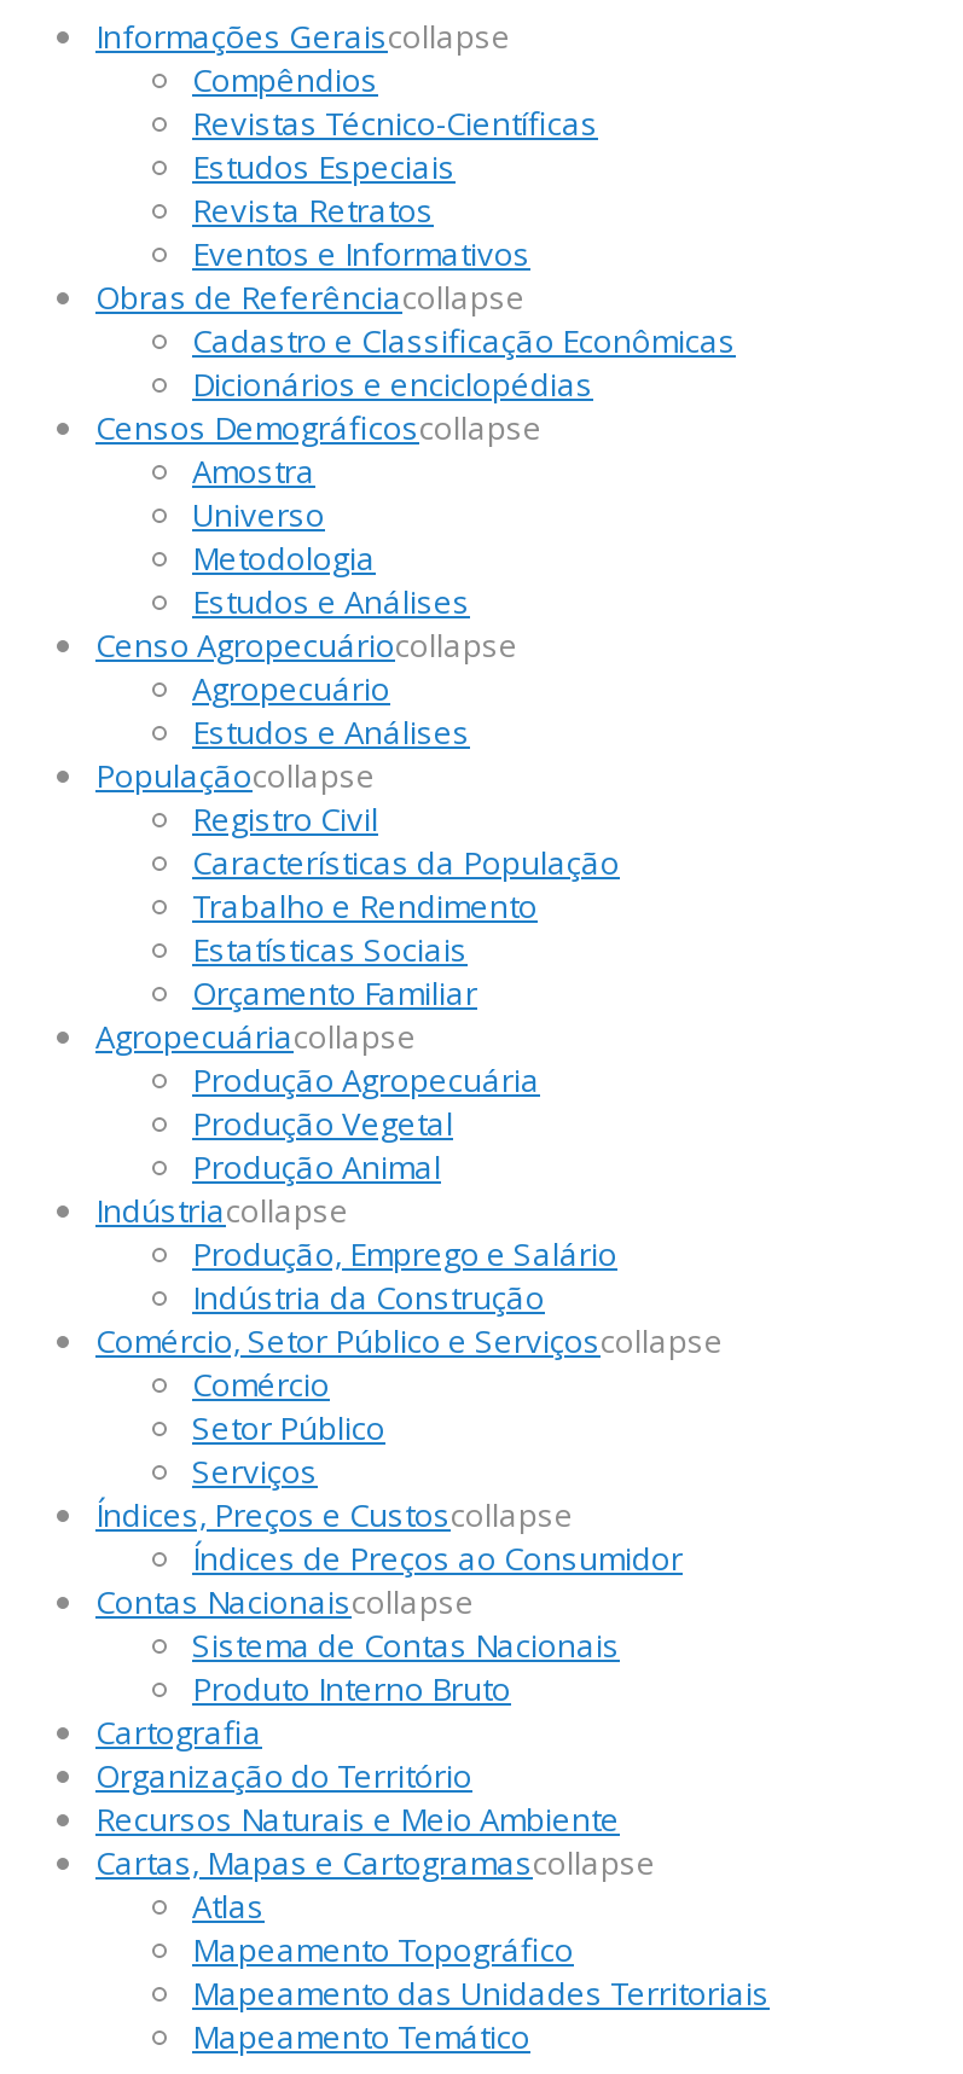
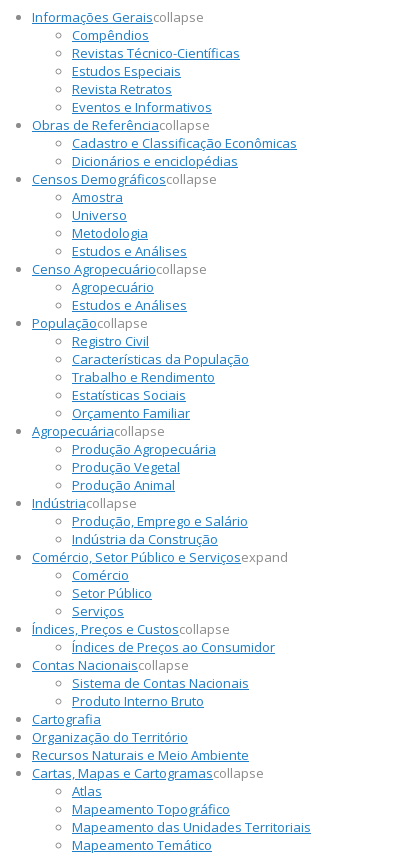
[95,1319,724,1363] Comércio, Setor Público e Serviçoscollapse -> [32,548,288,566] Comércio, Setor Público e Serviçosexpand

